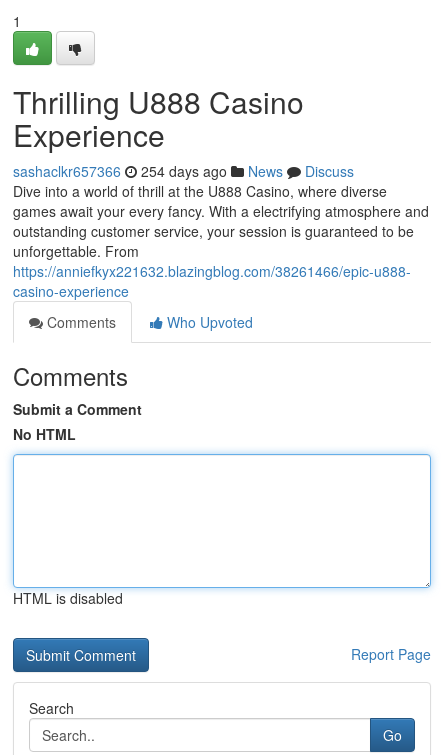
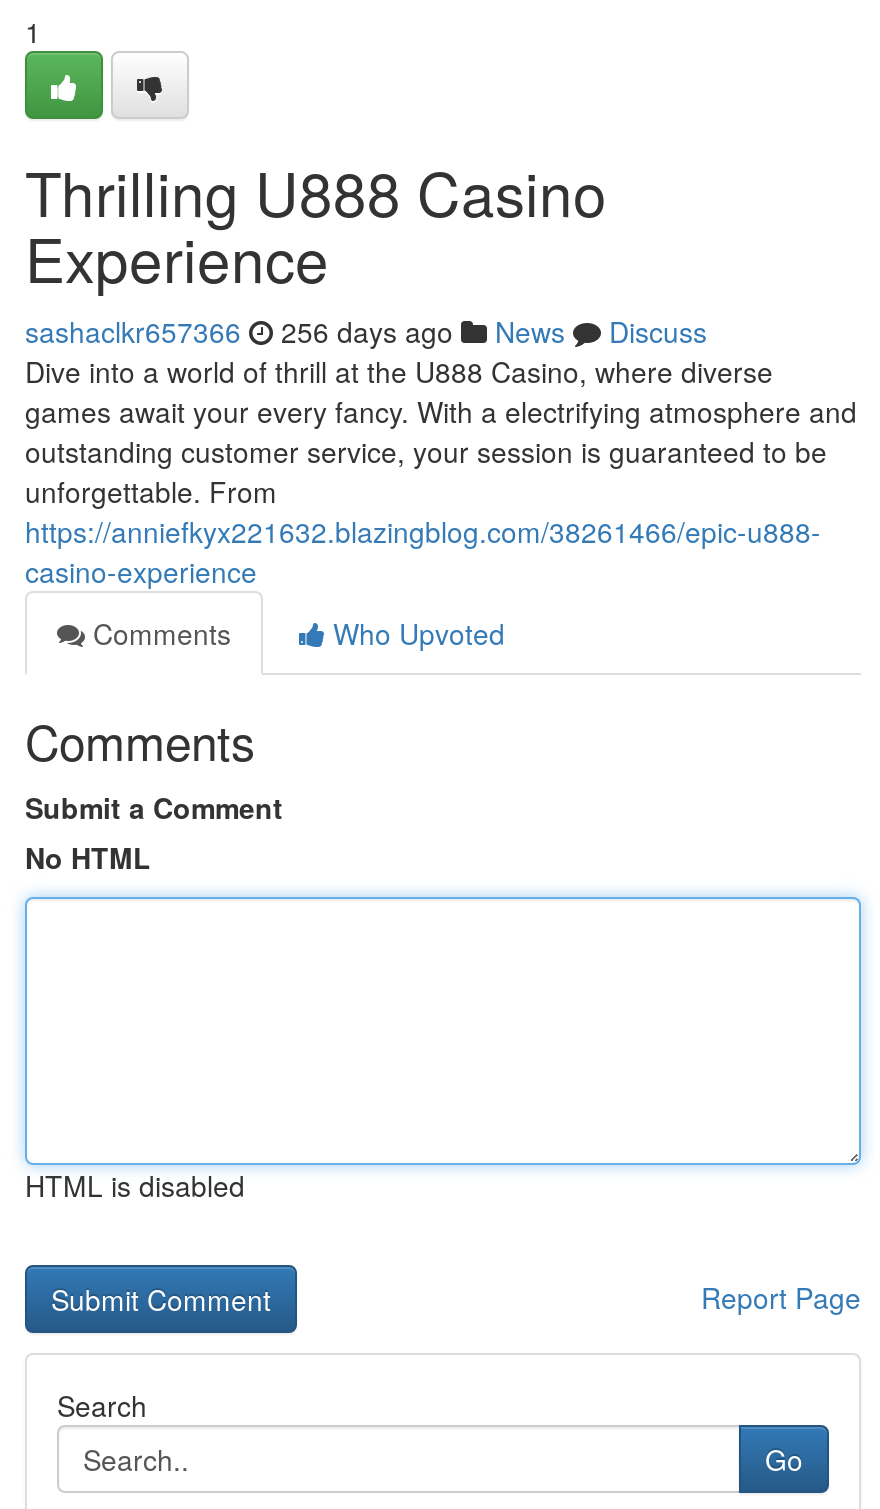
[13,161,354,181] sashaclkr657366 254 days ago News Discuss -> [25,311,707,351] sashaclkr657366 256 days ago News Discuss

